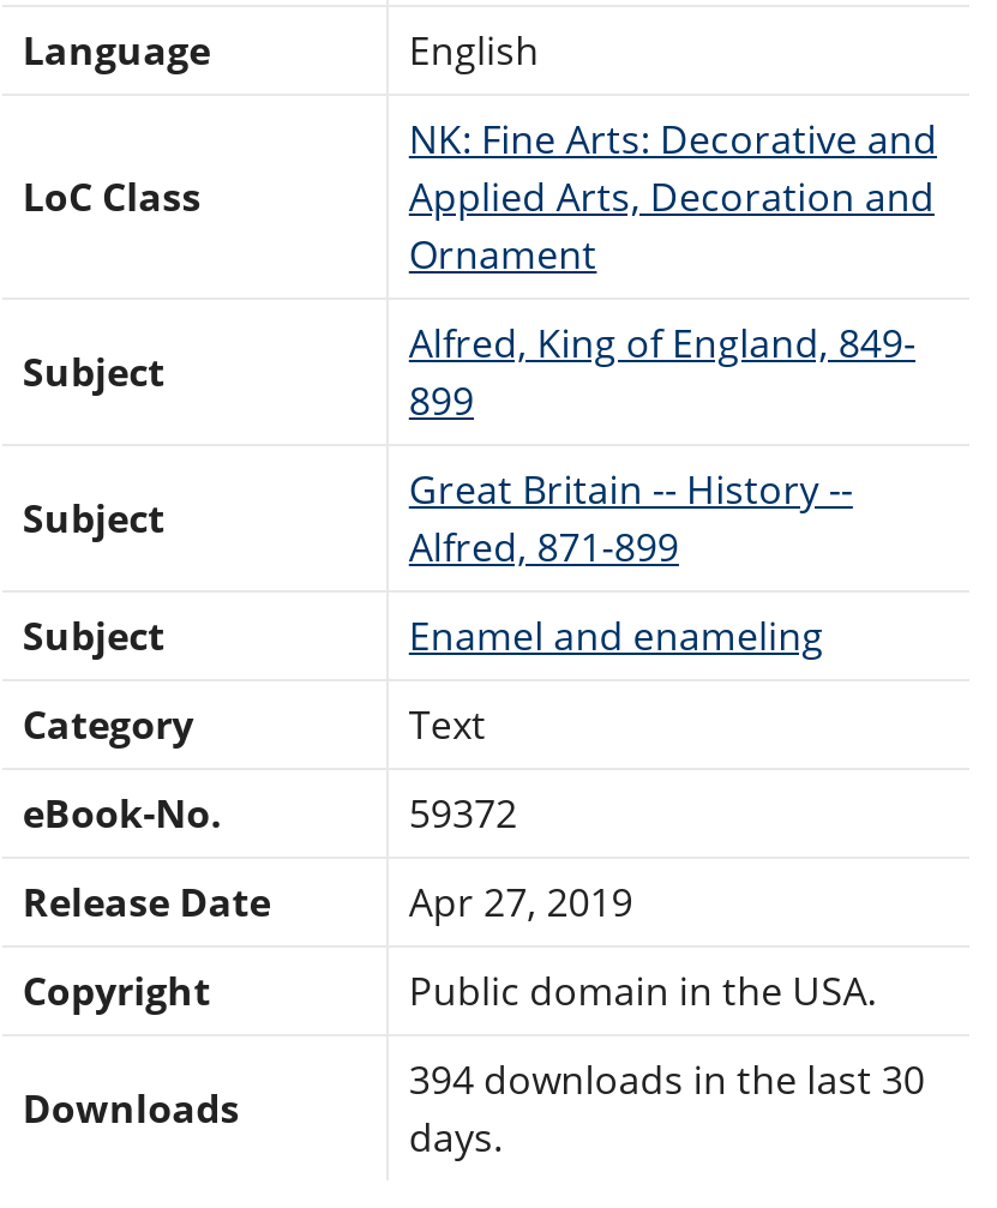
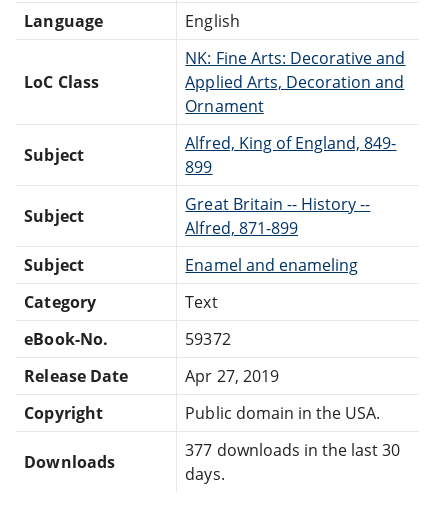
[409,1053,925,1106] 394 downloads in the last 30 -> [185,439,400,461] 377 downloads in the last 30

